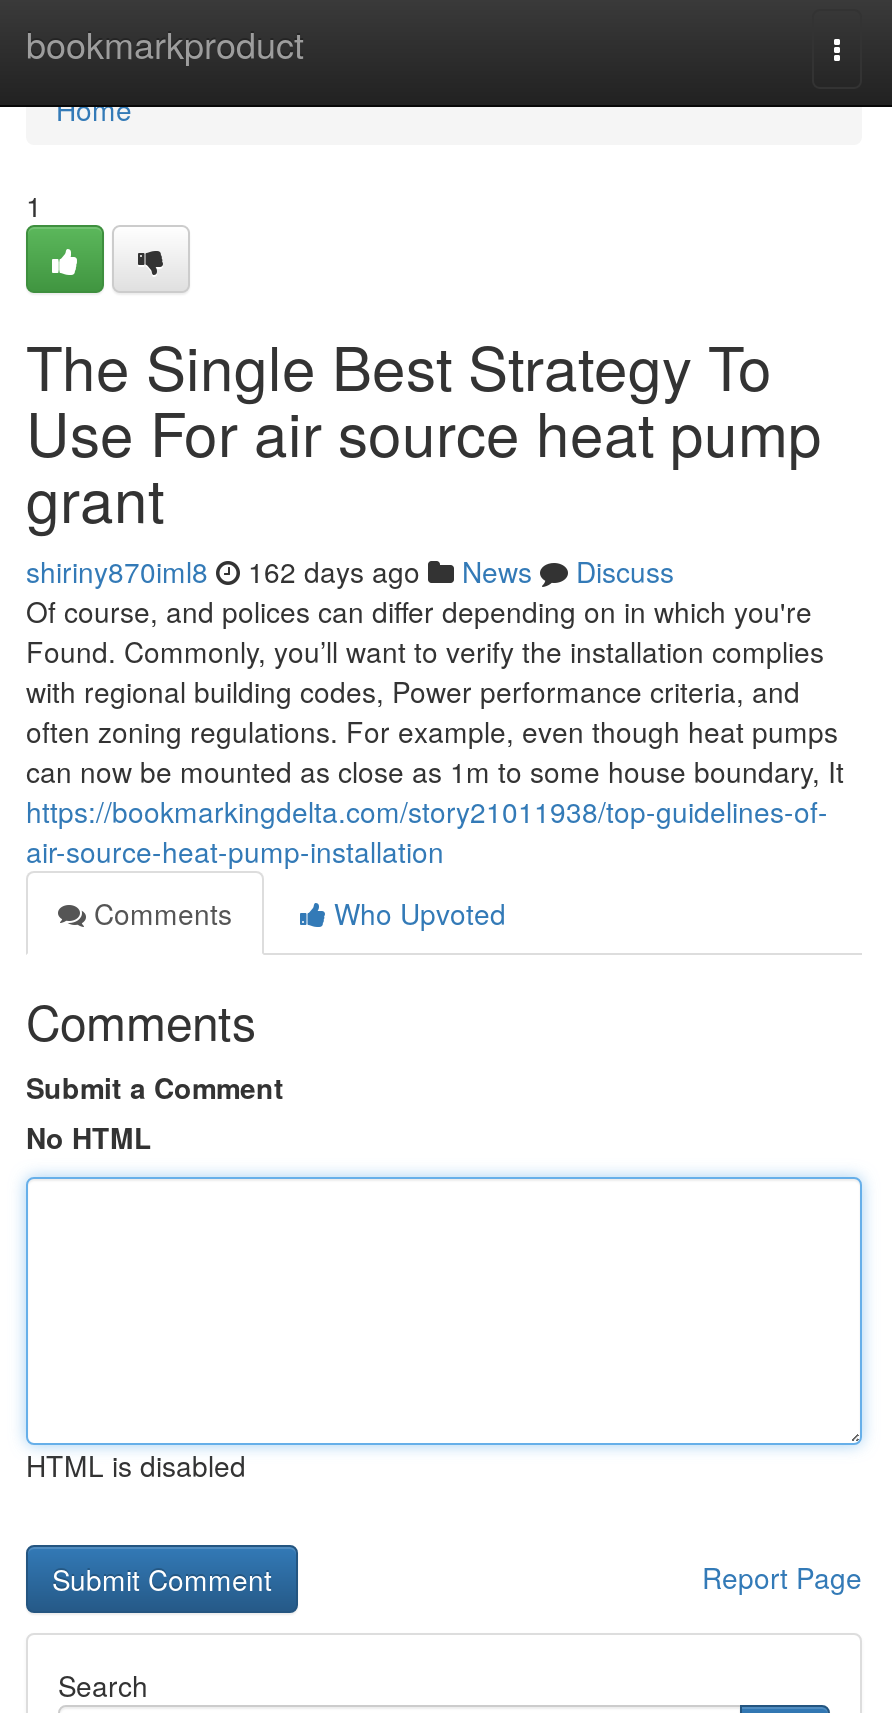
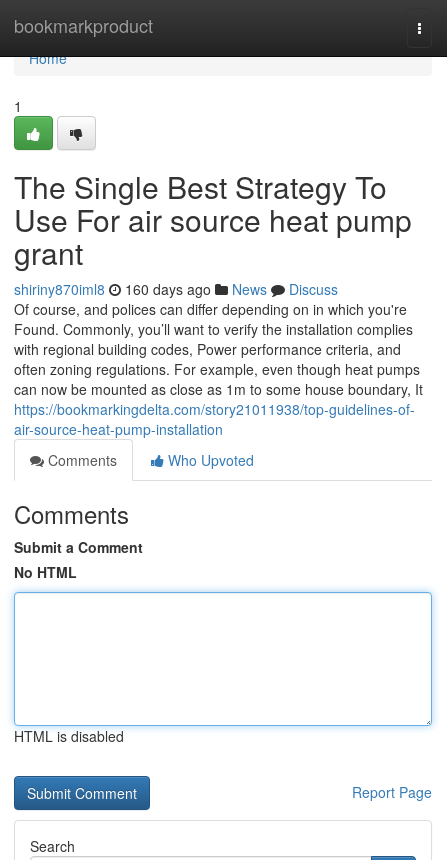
[26,551,674,591] shiriny870iml8 162 days ago News Discuss -> [14,279,338,299] shiriny870iml8 160 days ago News Discuss

